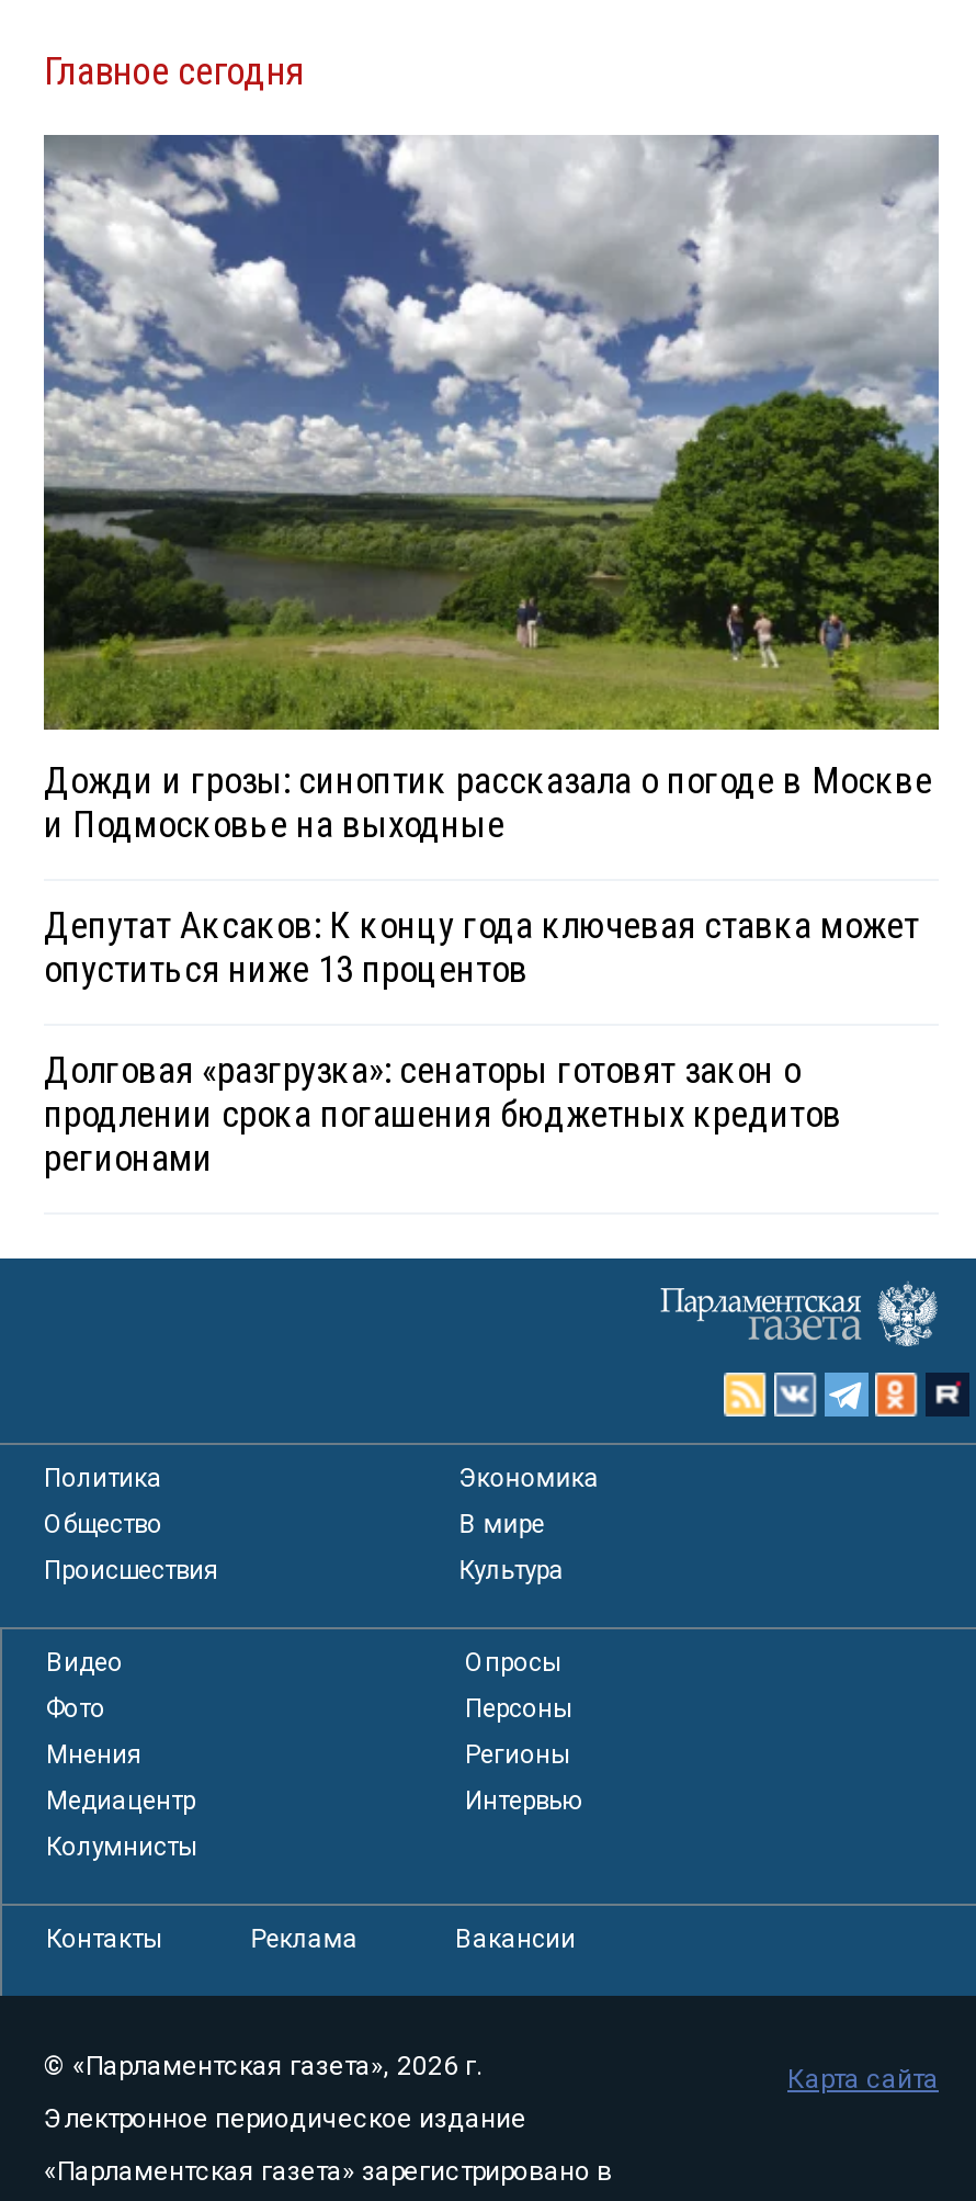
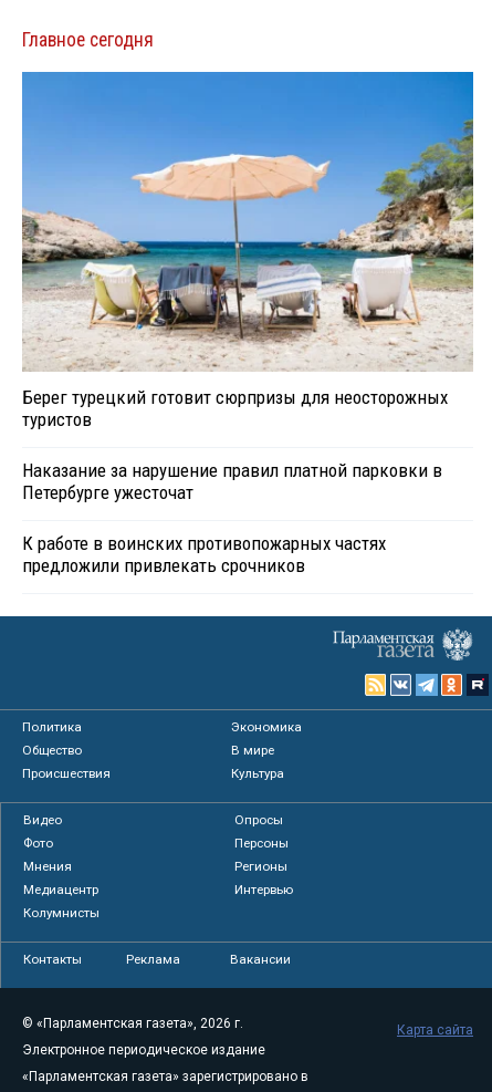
[42,133,941,847] [image] | Дожди и грозы: синоптик рассказала о погоде в Москве | и Подмосковье на выходные -> [22,71,474,431] [image] | Берег турецкий готовит сюрпризы для неосторожных | туристов
[44,904,919,992] Депутат Аксаков: К концу года ключевая ставка может | опуститься ниже 13 процентов -> [22,460,442,504] Наказание за нарушение правил платной парковки в | Петербурге ужесточат
[44,1049,842,1180] Долговая «разгрузка»: сенаторы готовят закон о | продлении срока погашения бюджетных кредитов | регионами -> [22,533,386,577] К работе в воинских противопожарных частях | предложили привлекать срочников

